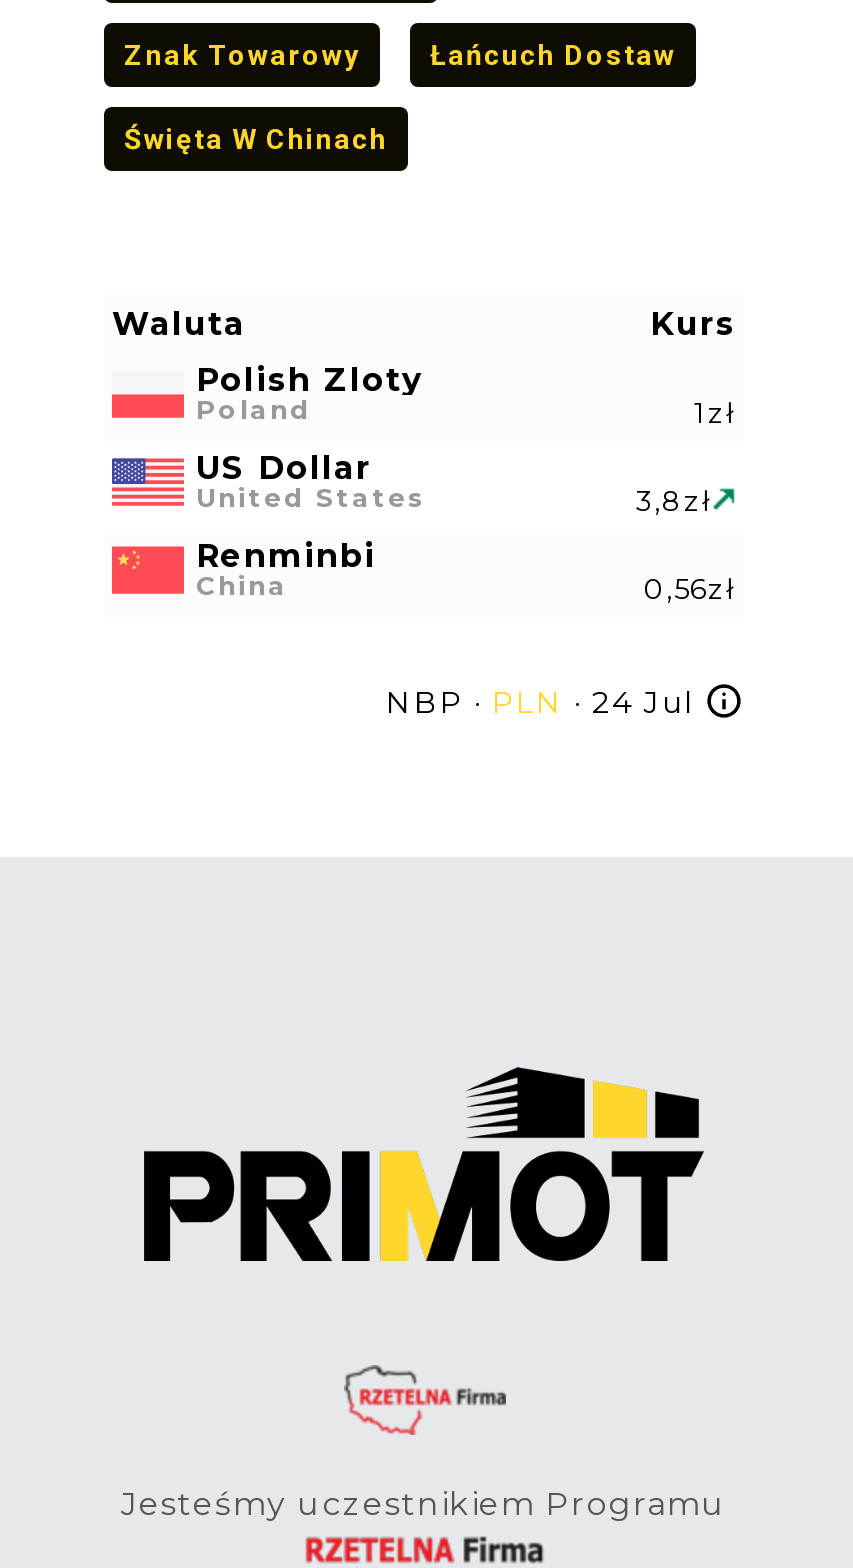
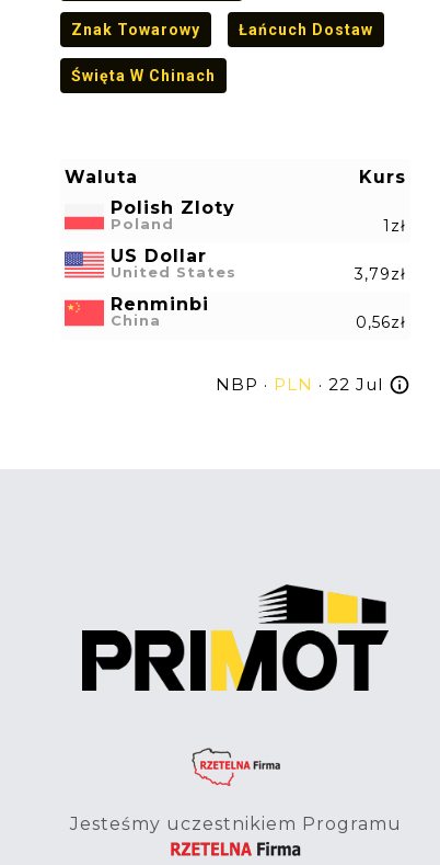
[636,483,712,519] 3,8zł -> [355,265,406,284] 3,79zł
[386,683,704,721] NBP · PLN · 24 Jul -> [216,374,389,395] NBP · PLN · 22 Jul

